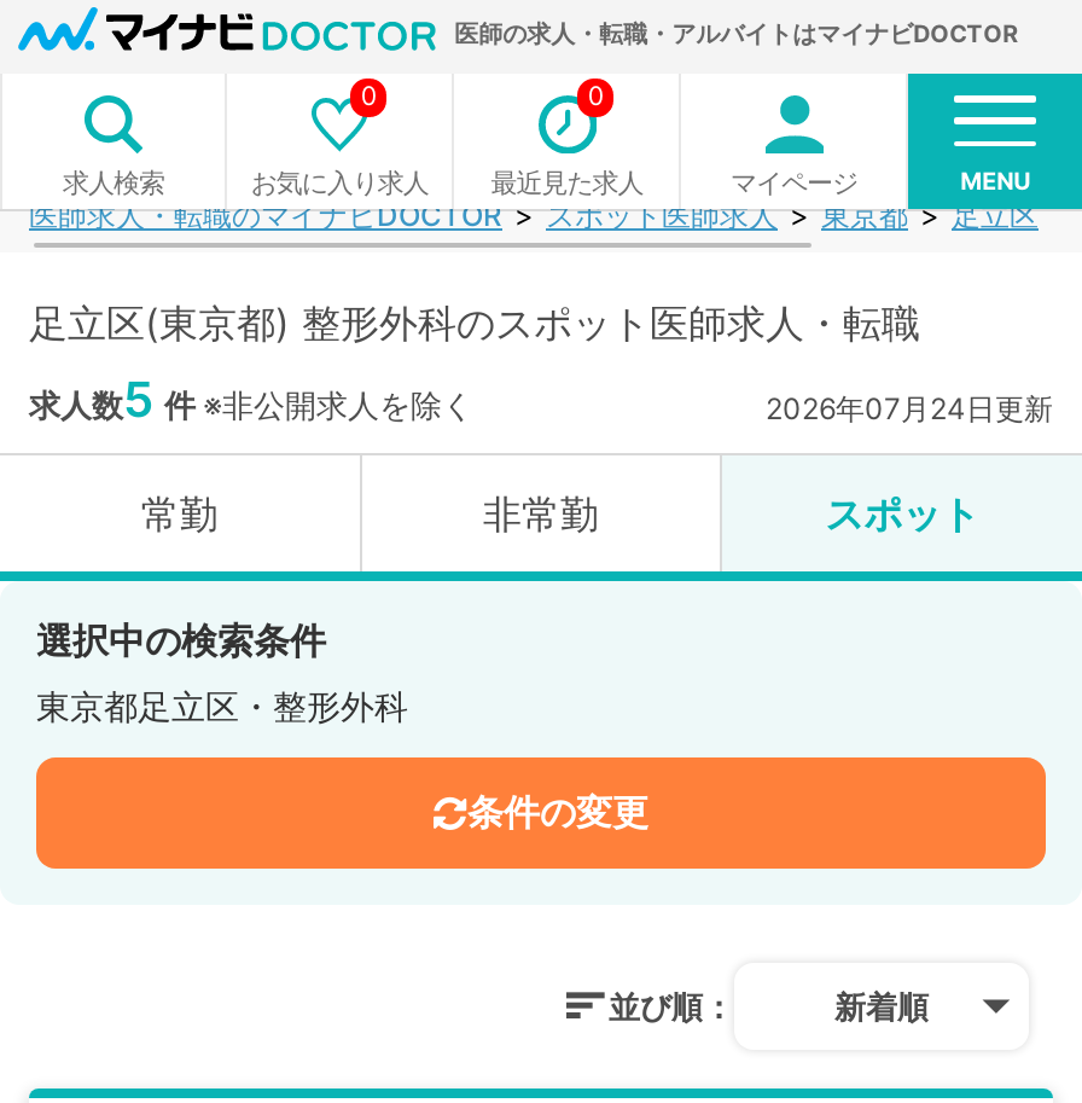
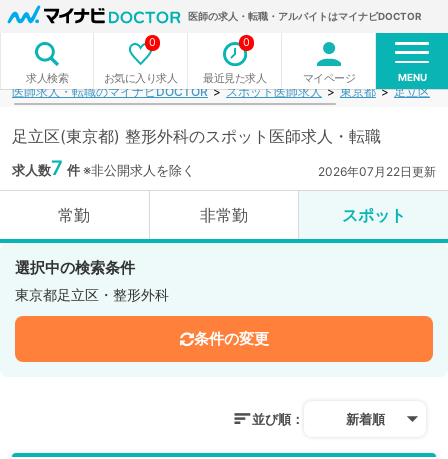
[29,371,473,429] 求人数5 件※非公開求人を除く -> [12,156,195,180] 求人数7 件※非公開求人を除く
[766,390,1053,426] 2026年07月24日更新 -> [318,164,436,179] 2026年07月22日更新

